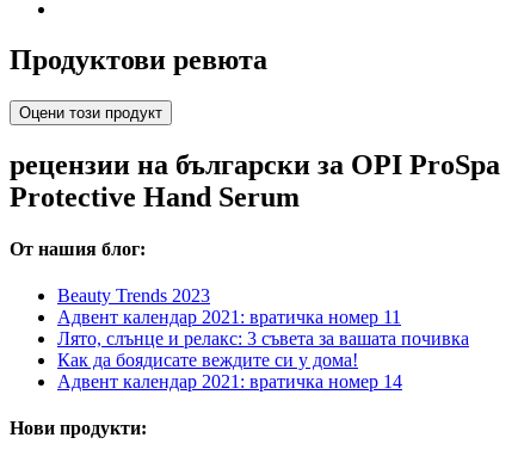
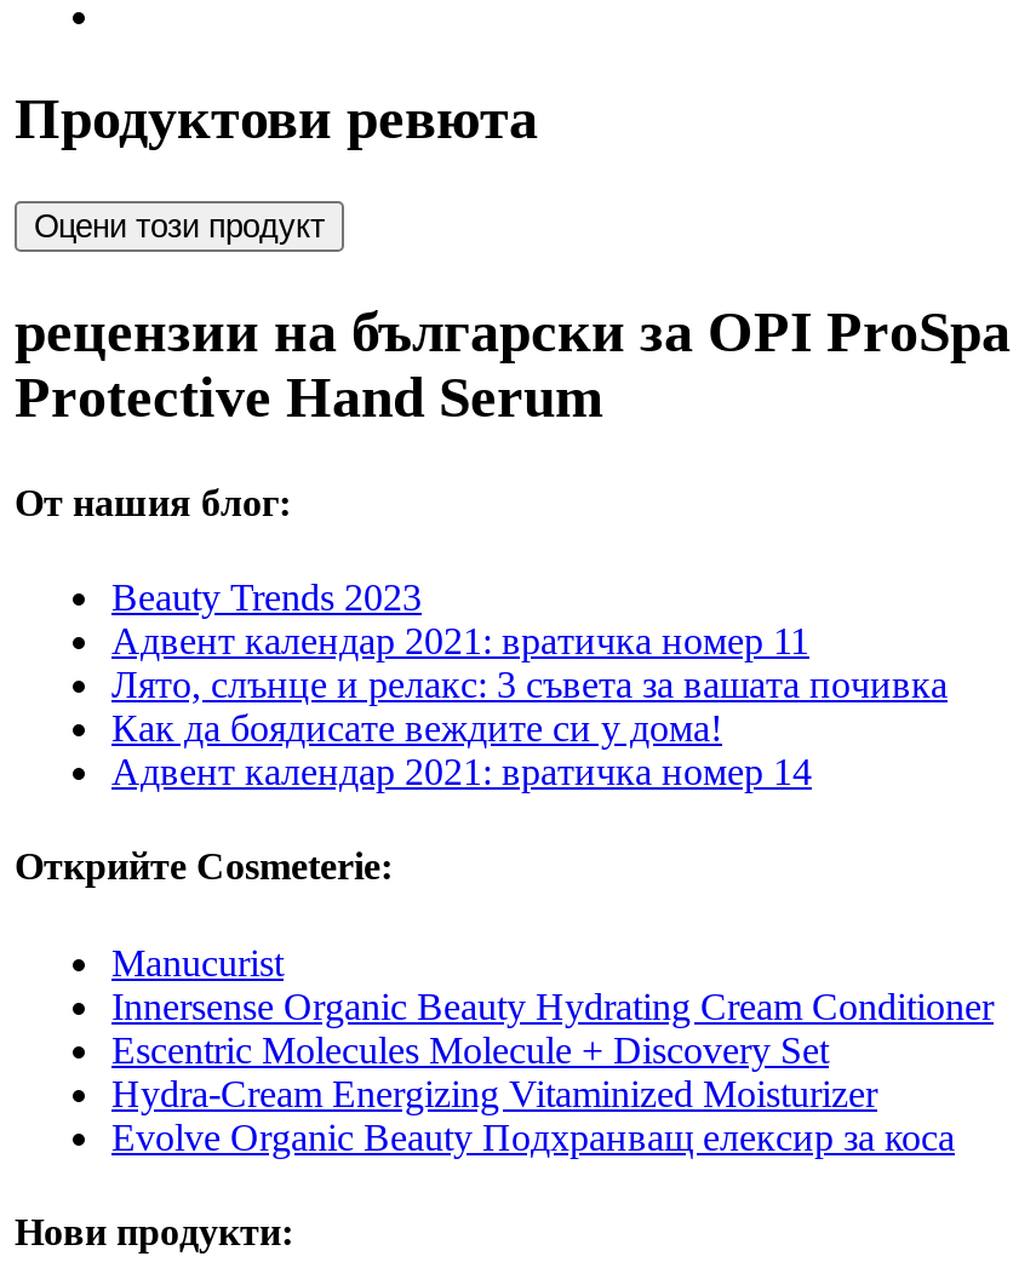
none -> [15,846,994,1157] Открийте Cosmeterie: | Manucurist | Innersense Organic Beauty Hydrating Cream Conditioner | Escentric Molecules Molecule + Discovery Set | Hydra-Cream Energizing Vitaminized Moisturizer | Evolve Organic Beauty Подхранващ елексир за коса

